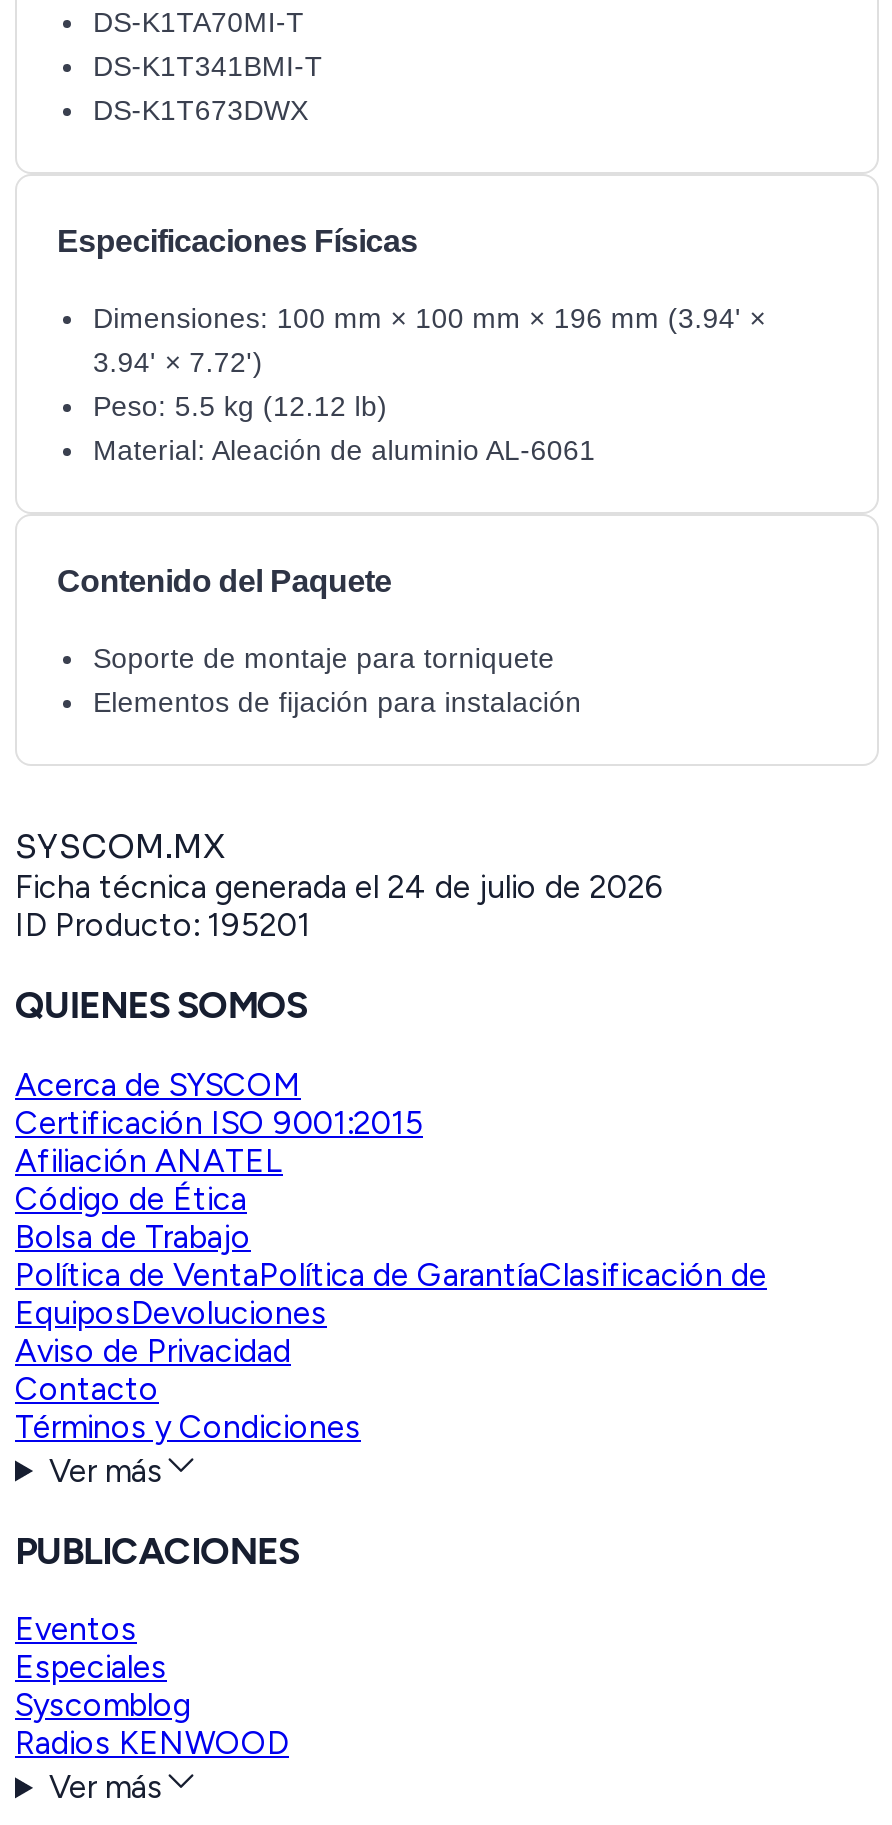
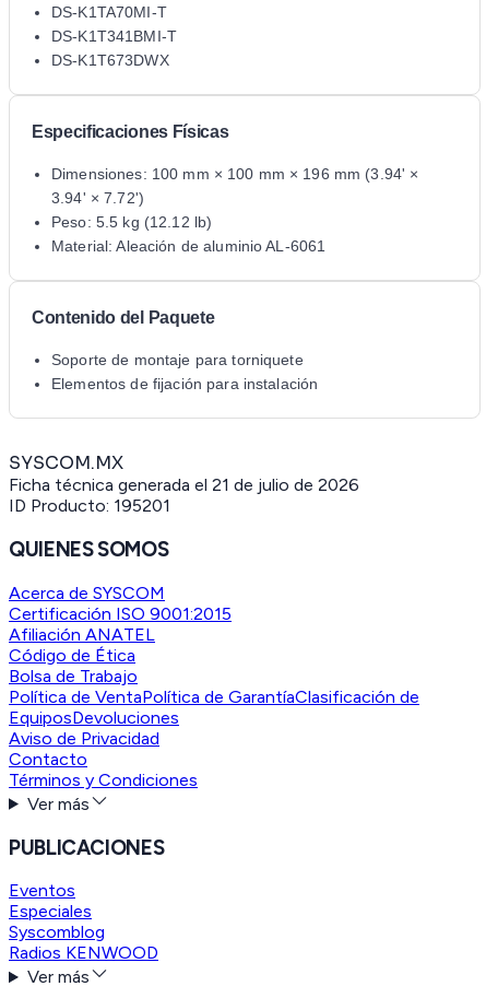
[15,869,665,907] Ficha técnica generada el 24 de julio de 2026 -> [9,475,359,496] Ficha técnica generada el 21 de julio de 2026

